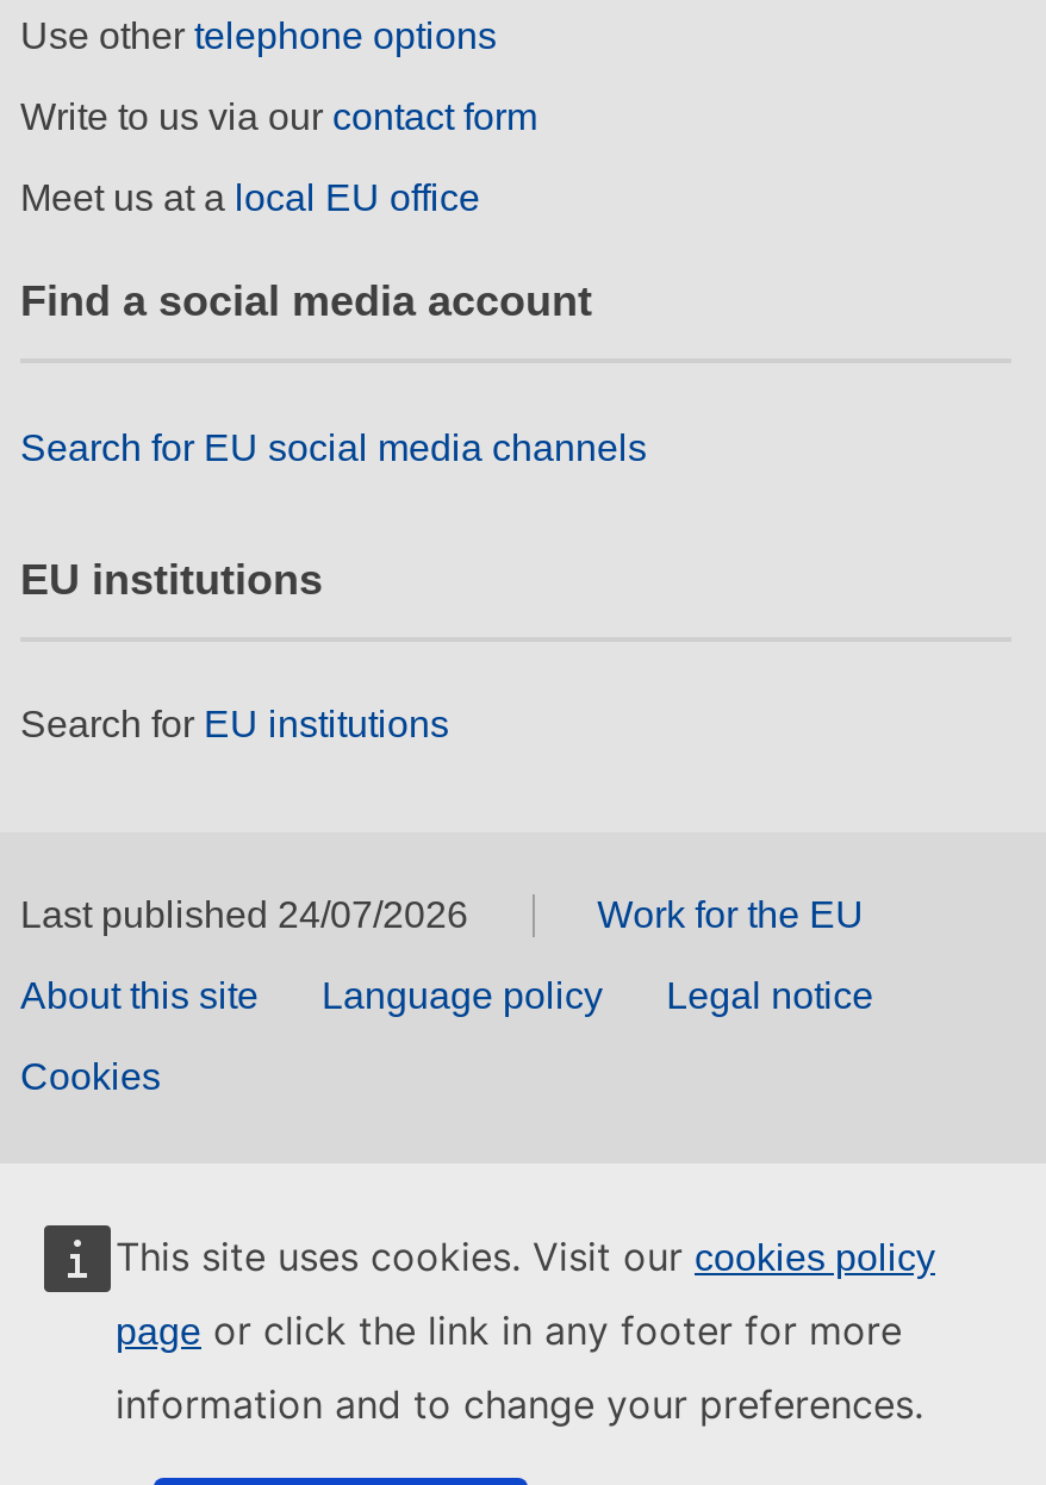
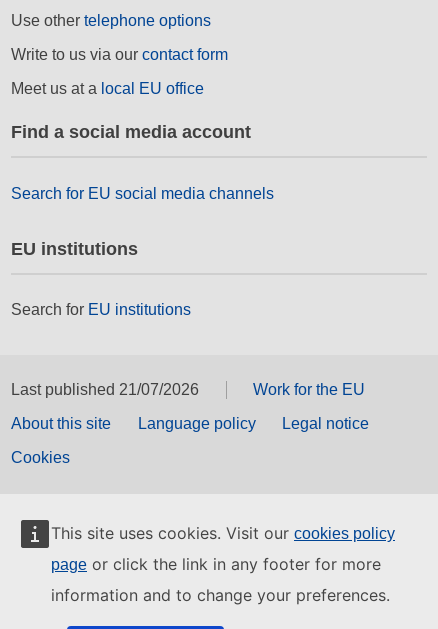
[20,896,468,936] Last published 24/07/2026 -> [11,381,199,398] Last published 21/07/2026

